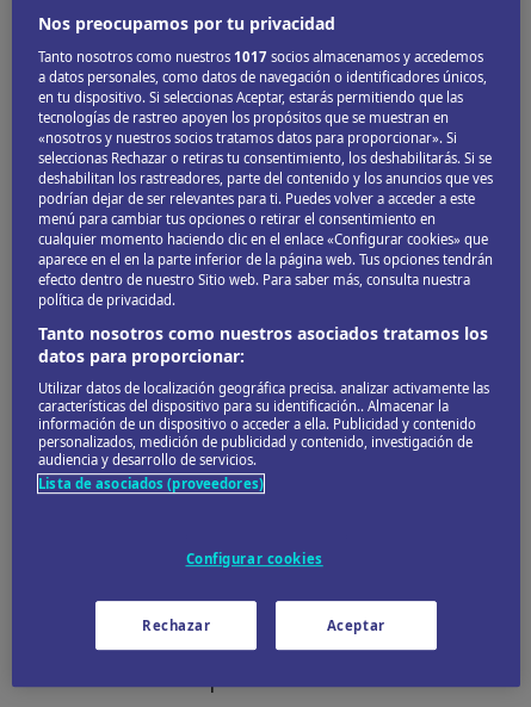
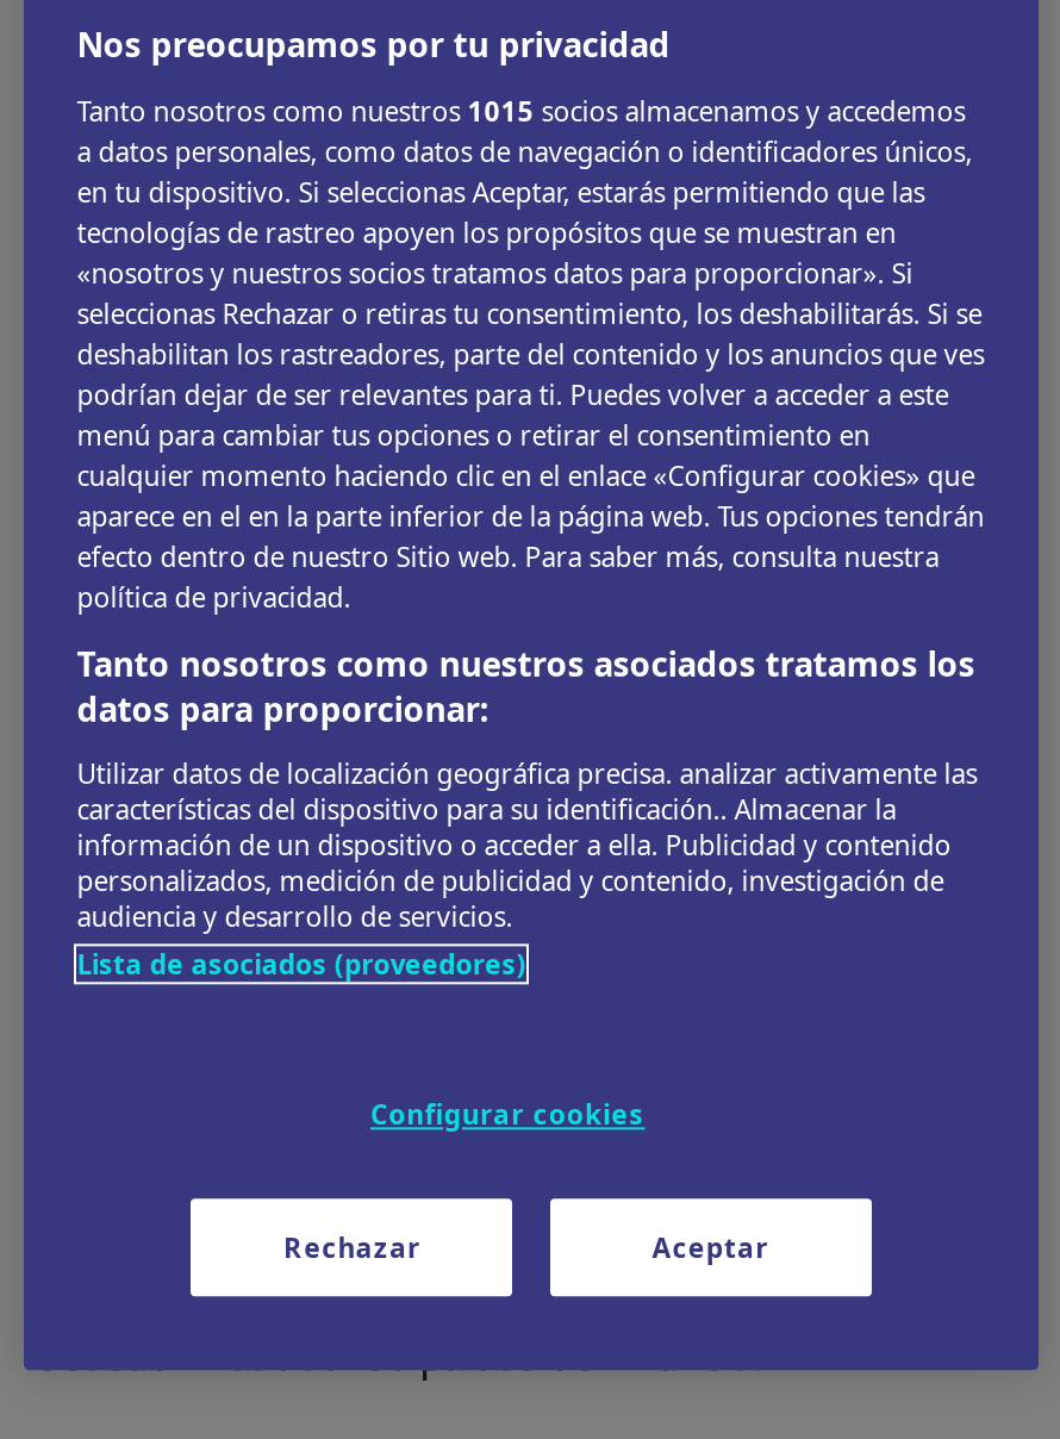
[38,48,484,65] Tanto nosotros como nuestros 1017 socios almacenamos y accedemos -> [77,93,965,128] Tanto nosotros como nuestros 1015 socios almacenamos y accedemos

